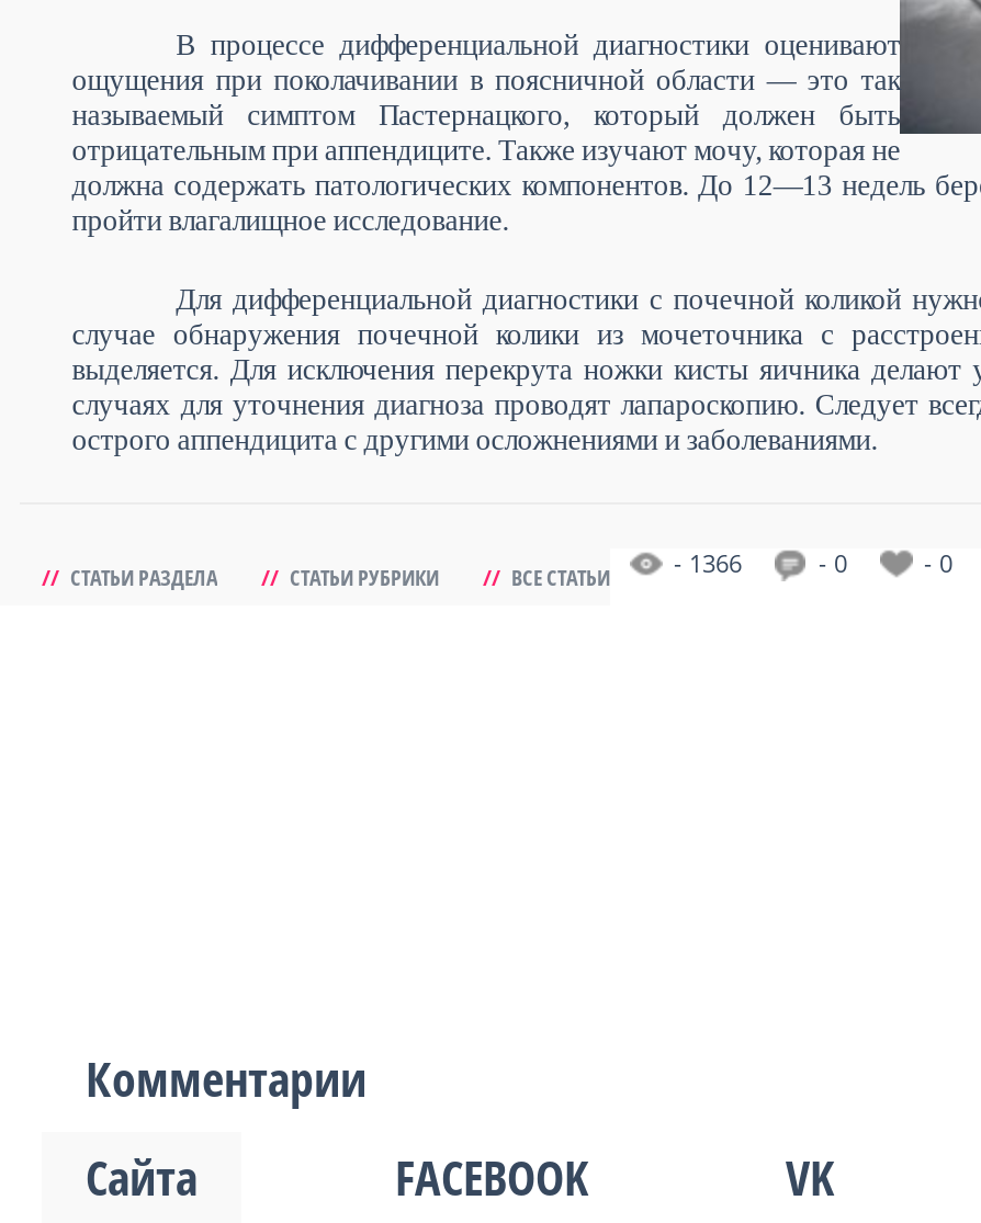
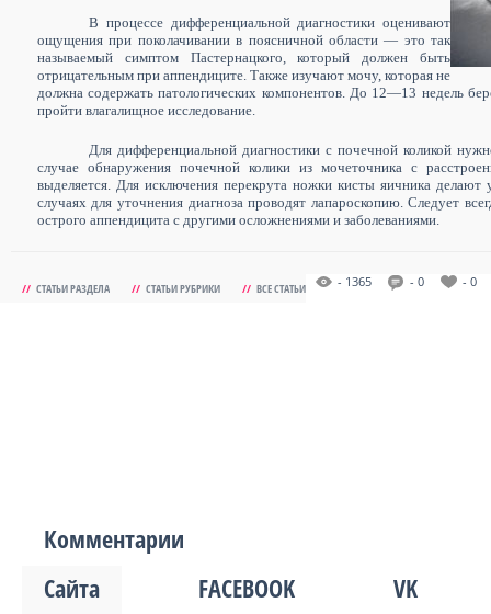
[674,546,742,579] - 1366 -> [338,273,372,289] - 1365

